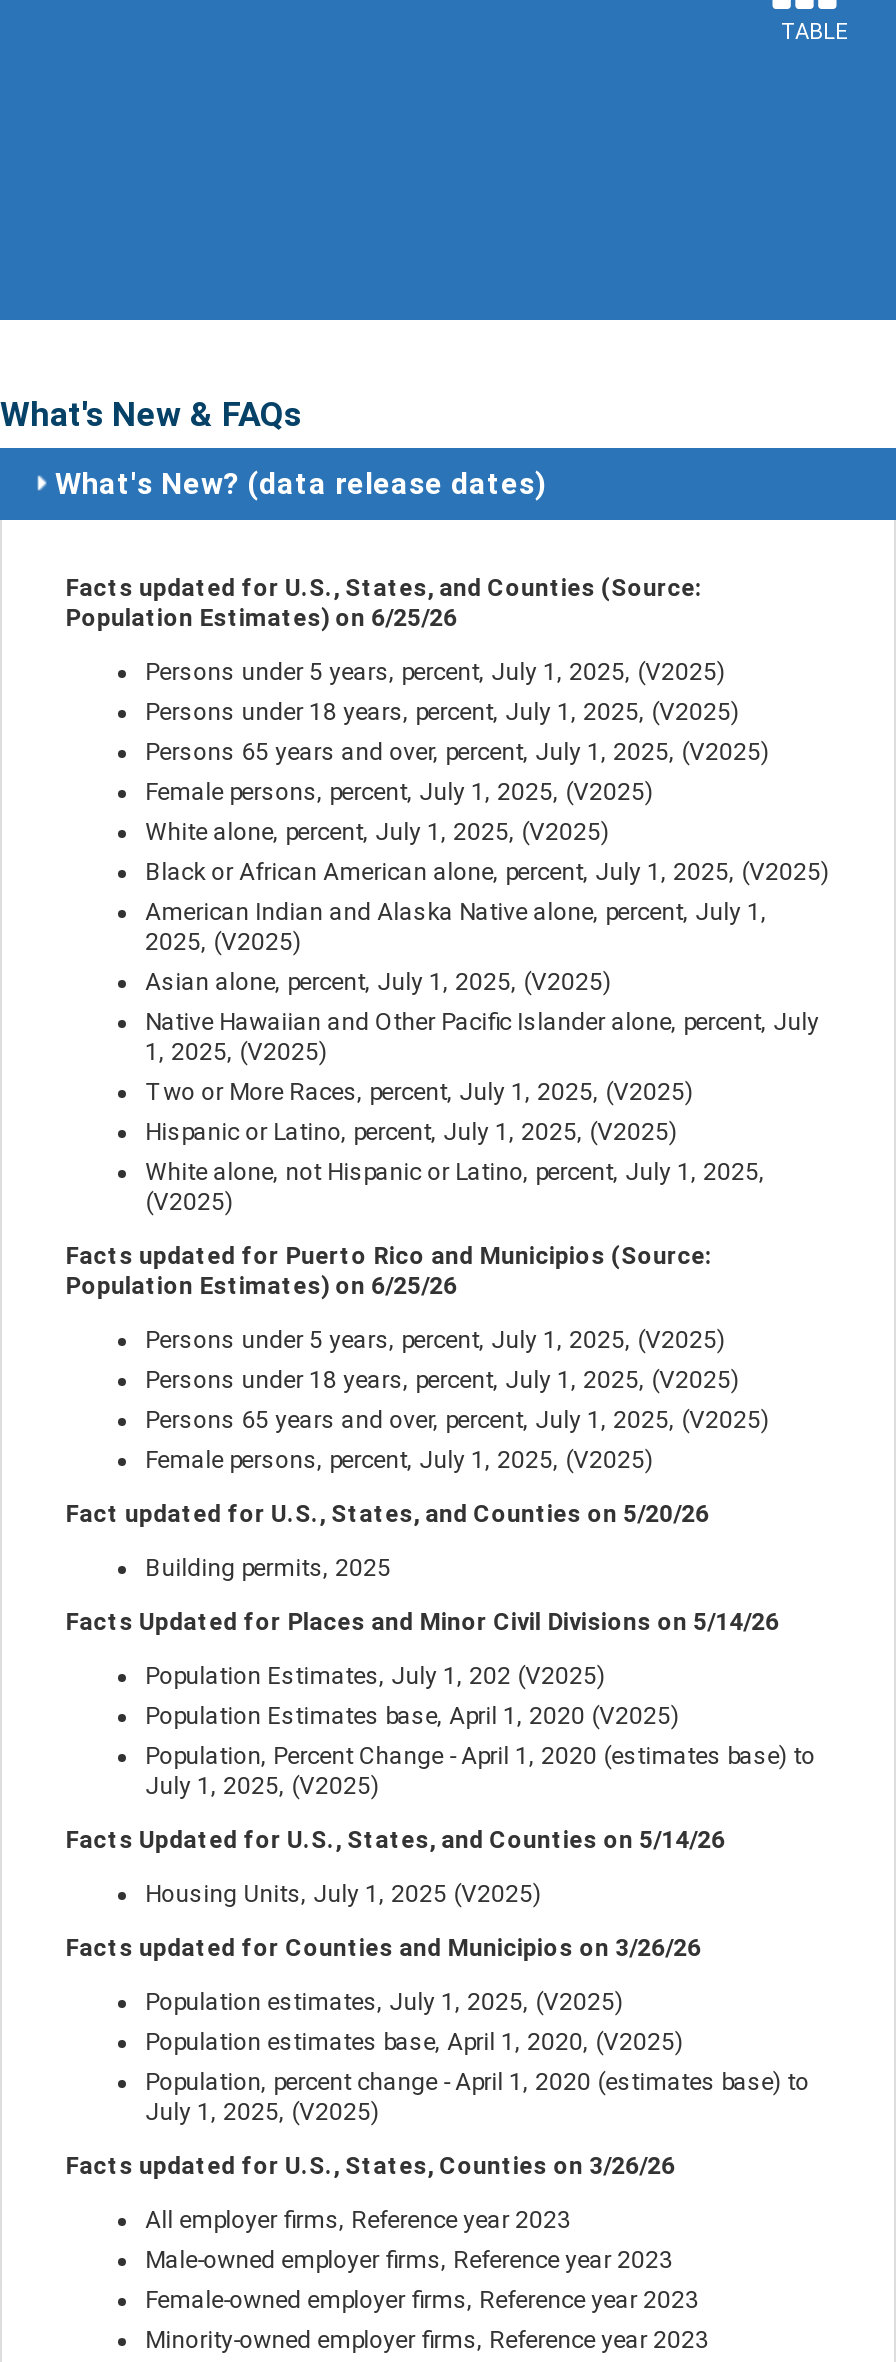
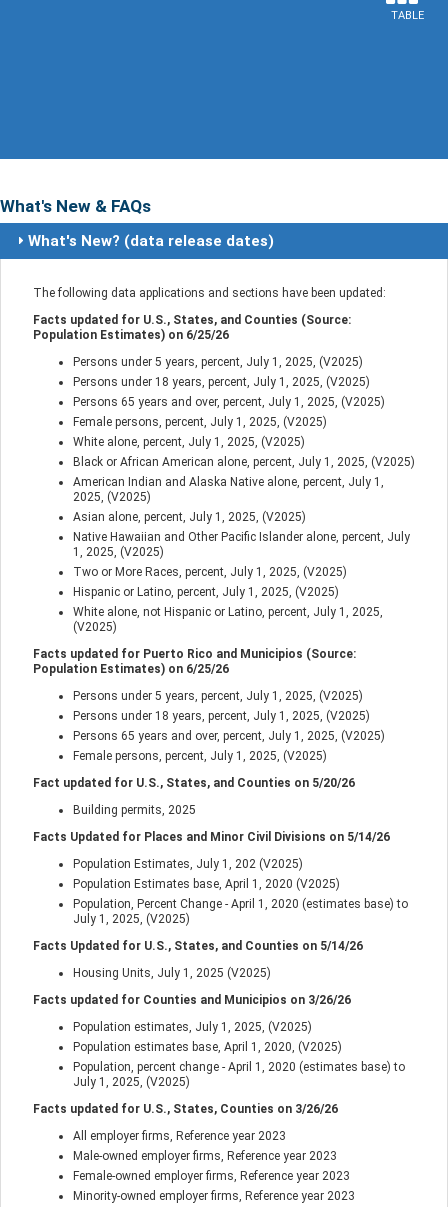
none -> [33,286,386,300] The following data applications and sections have been updated:

